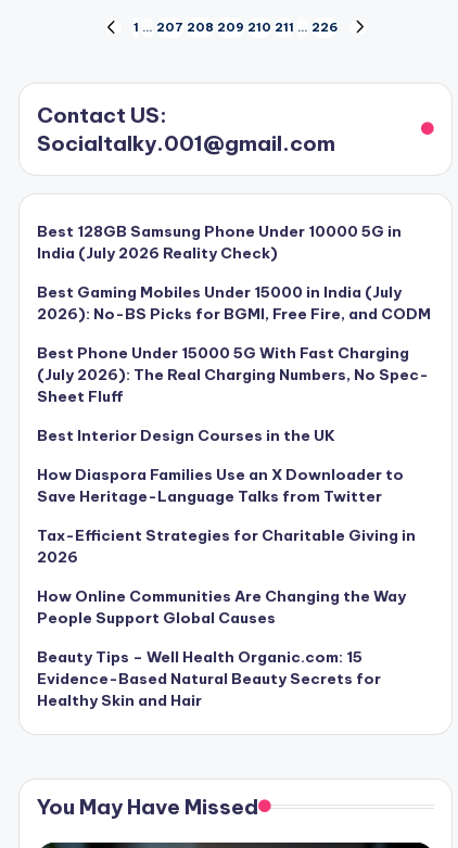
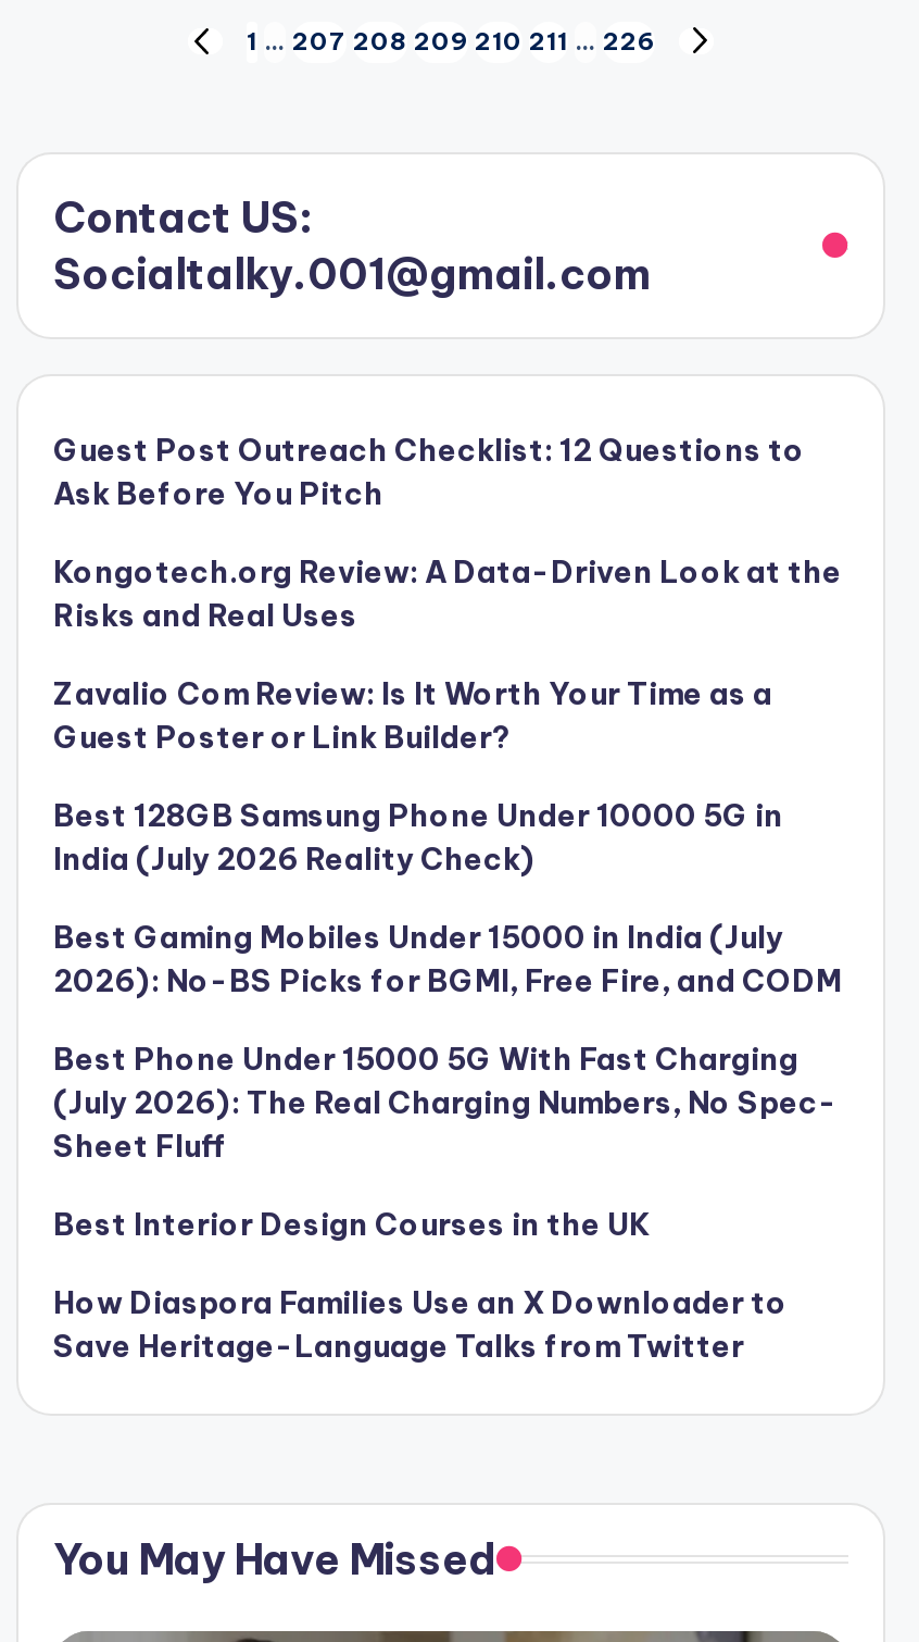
none -> [53,430,842,756] Guest Post Outreach Checklist: 12 Questions to | Ask Before You Pitch | Kongotech.org Review: A Data-Driven Look at the | Risks and Real Uses | Zavalio Com Review: Is It Worth Your Time as a | Guest Poster or Link Builder?
moved [37,221,431,506] -> [53,796,842,1365]: Best 128GB Samsung Phone Under 10000 5G in | India (July 2026 Reality Check) | Best Gaming Mobiles Under 15000 in India (July | ... | How Diaspora Families Use an X Downloader to | Save Heritage-Language Talks from Twitter
[37,525,416,710] Tax-Efficient Strategies for Charitable Giving in | 2026 | How Online Communities Are Changing the Way | People Support Global Causes | Beauty Tips – Well Health Organic.com: 15 | Evidence-Based Natural Beauty Secrets for | Healthy Skin and Hair -> none

